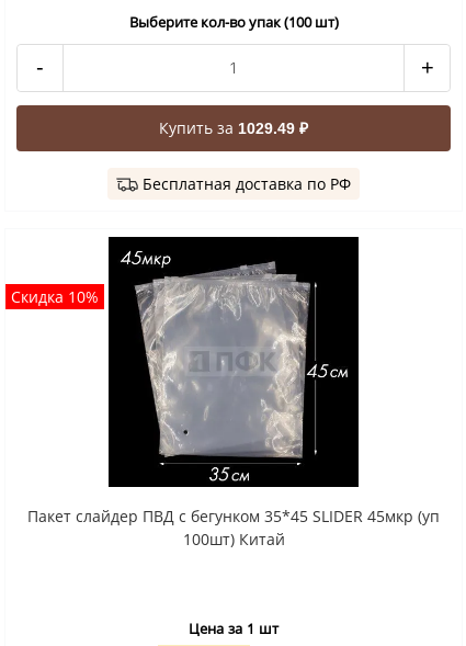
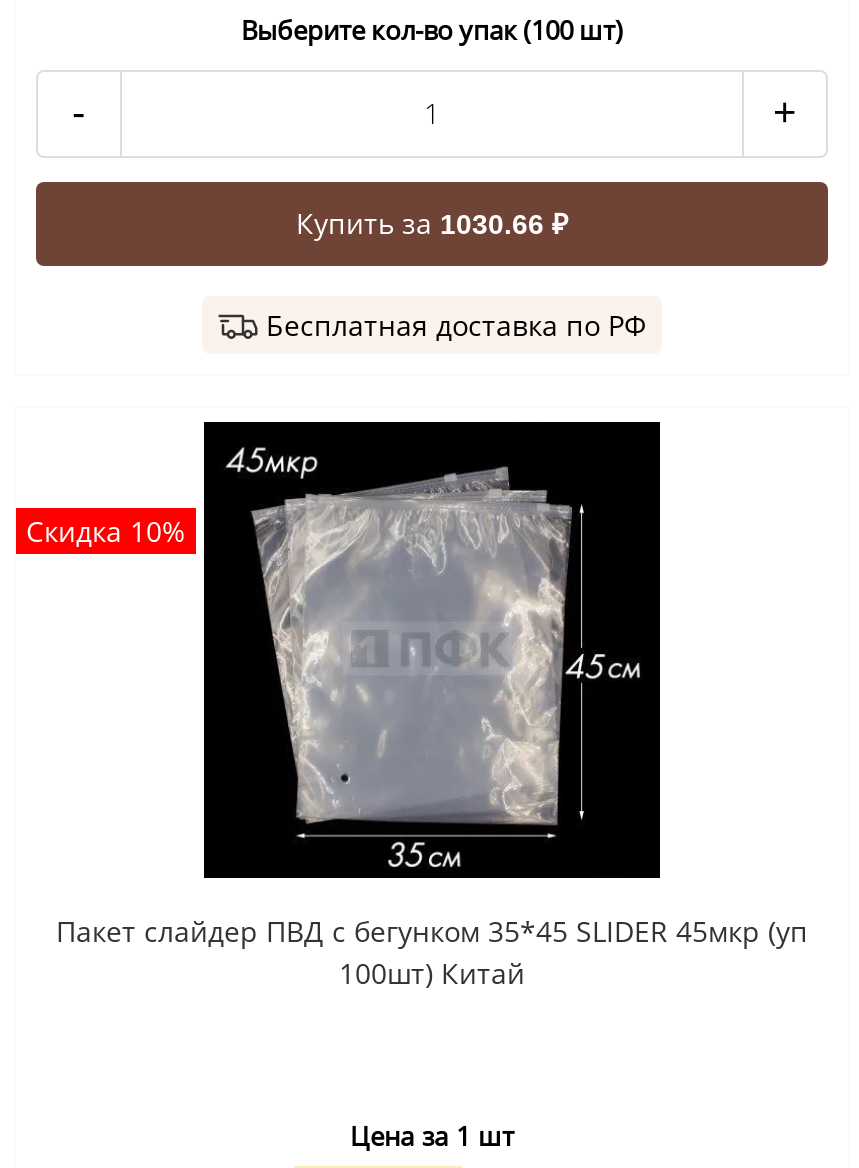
[159,117,308,138] Купить за 1029.49 ₽ -> [296,203,568,241] Купить за 1030.66 ₽

